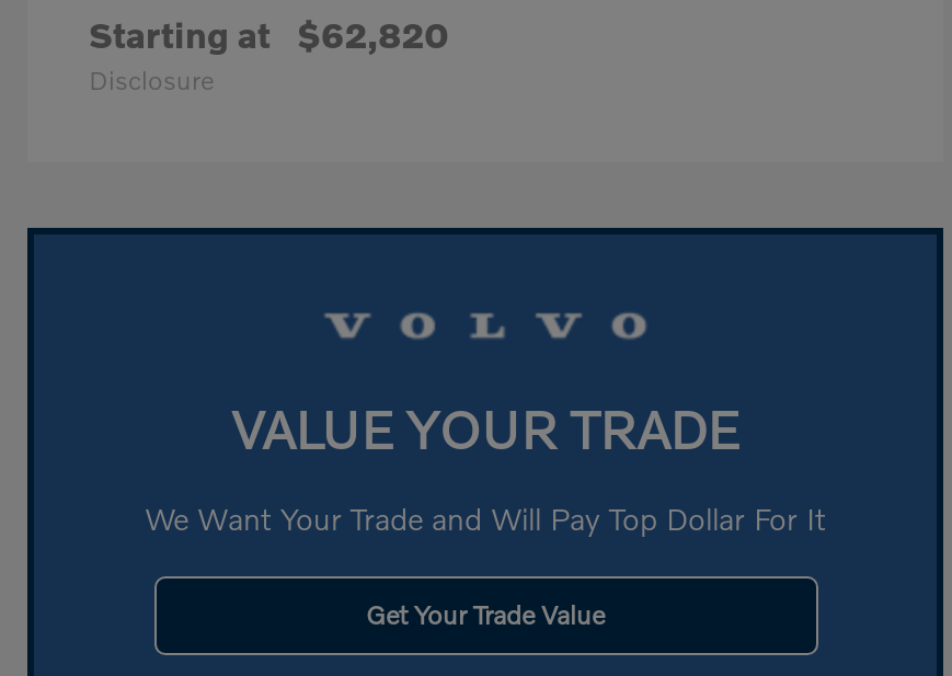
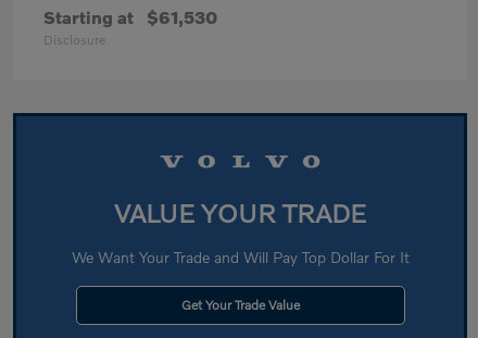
[89,13,448,55] Starting at $62,820 -> [43,6,217,27] Starting at $61,530

